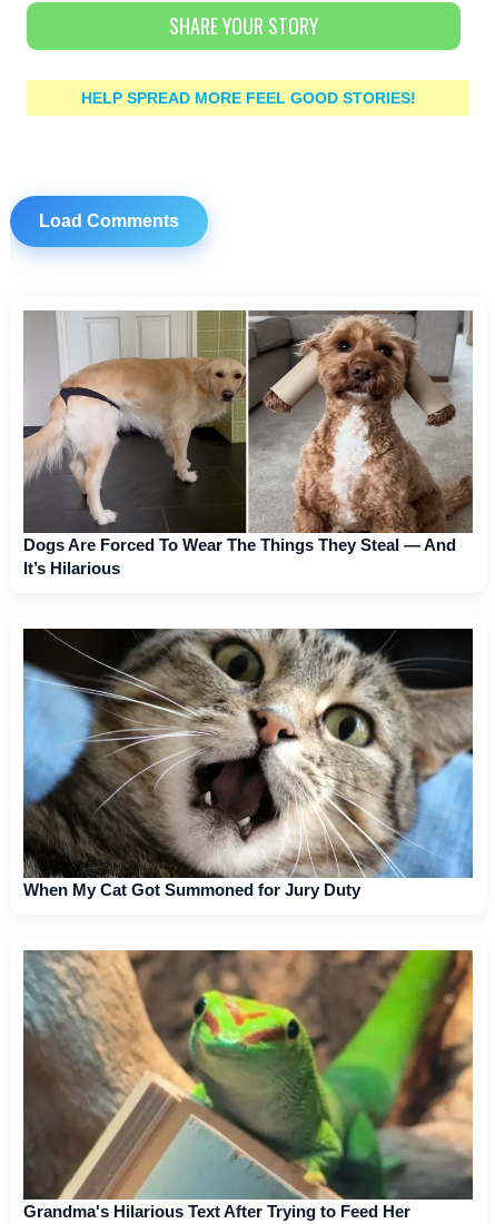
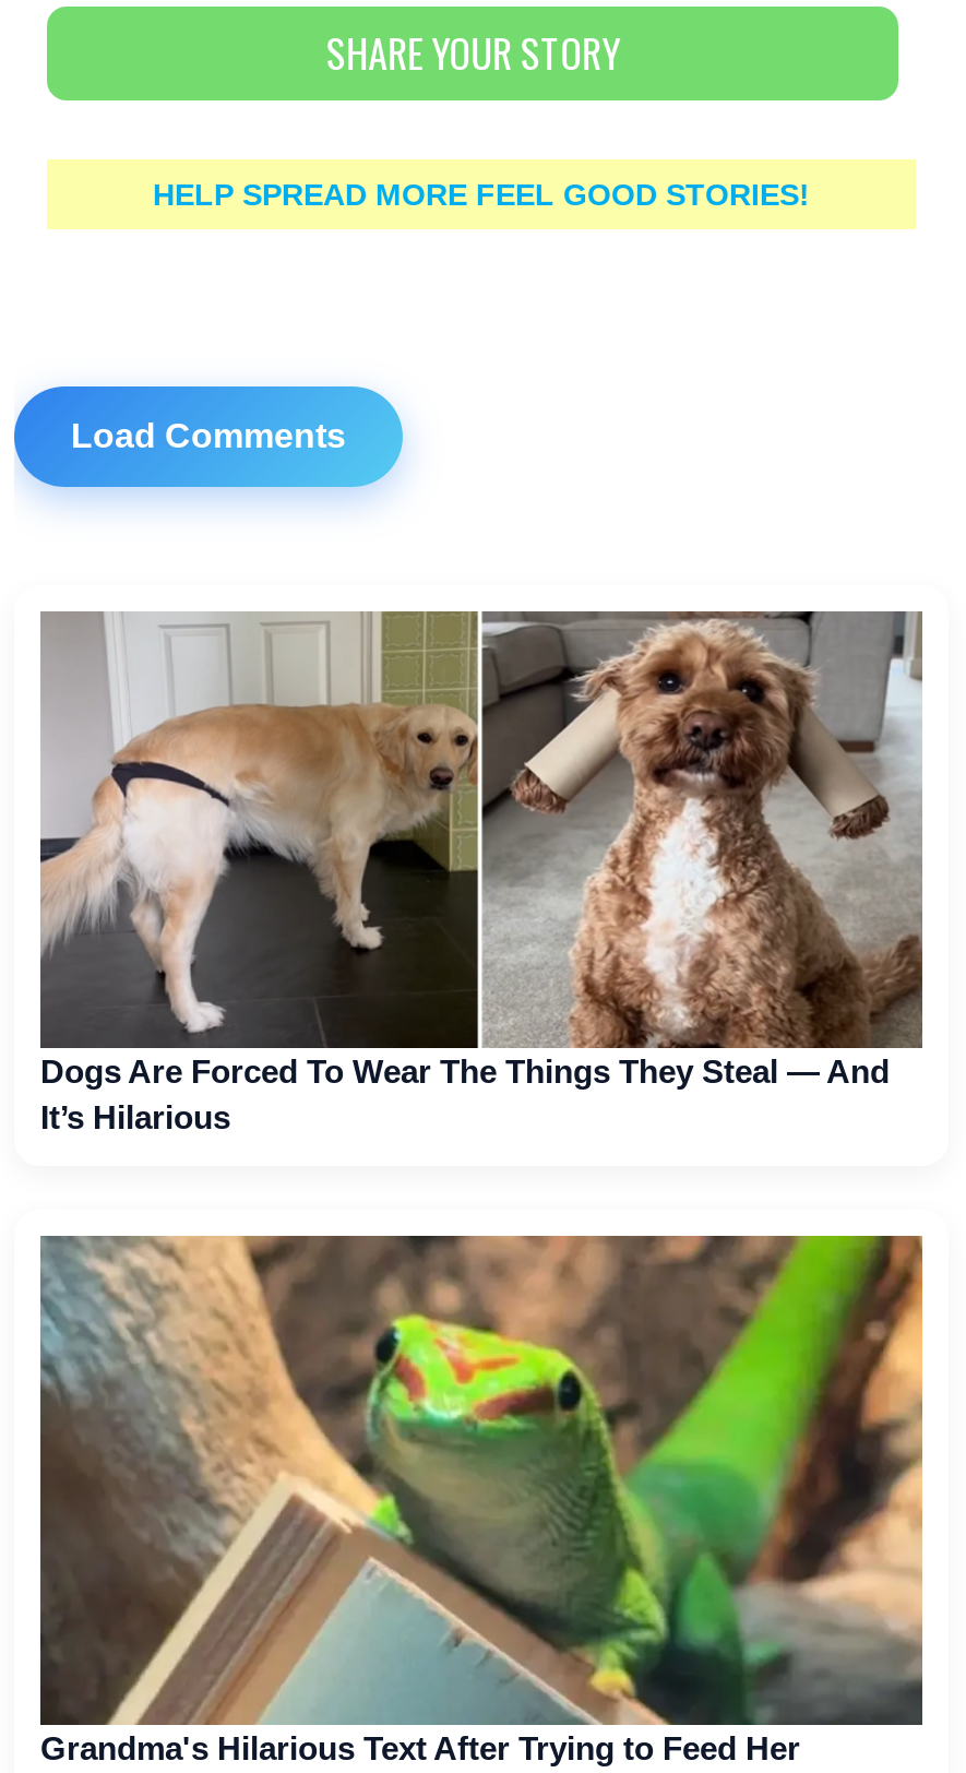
[22,628,474,899] [image] | When My Cat Got Summoned for Jury Duty -> none

